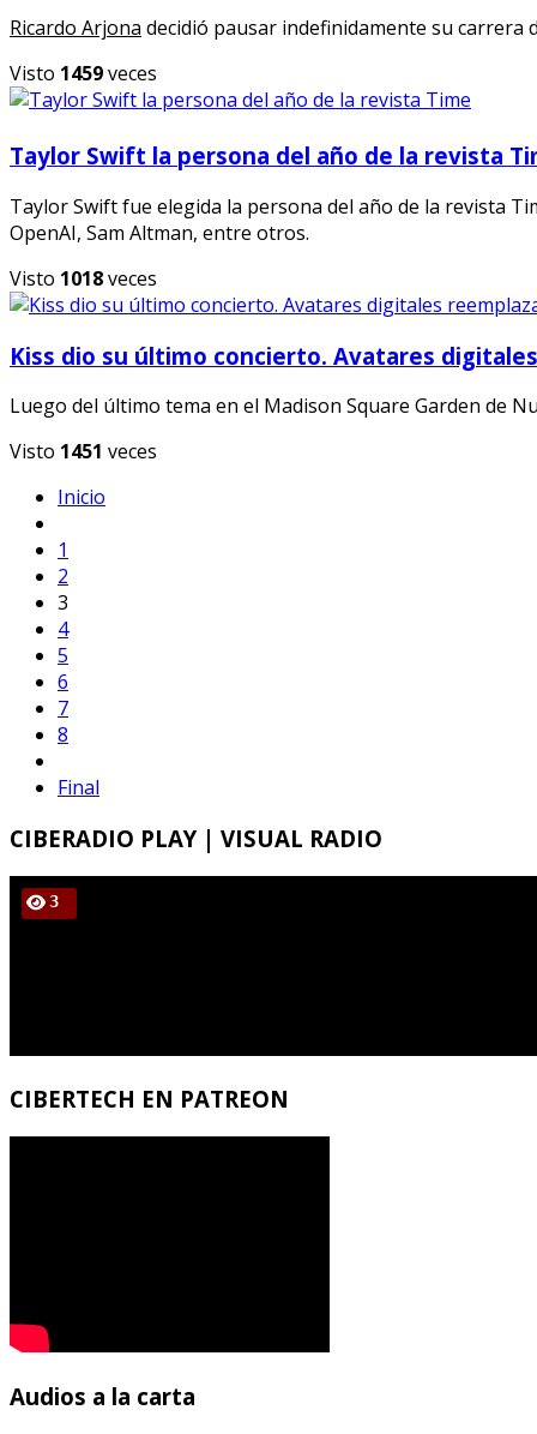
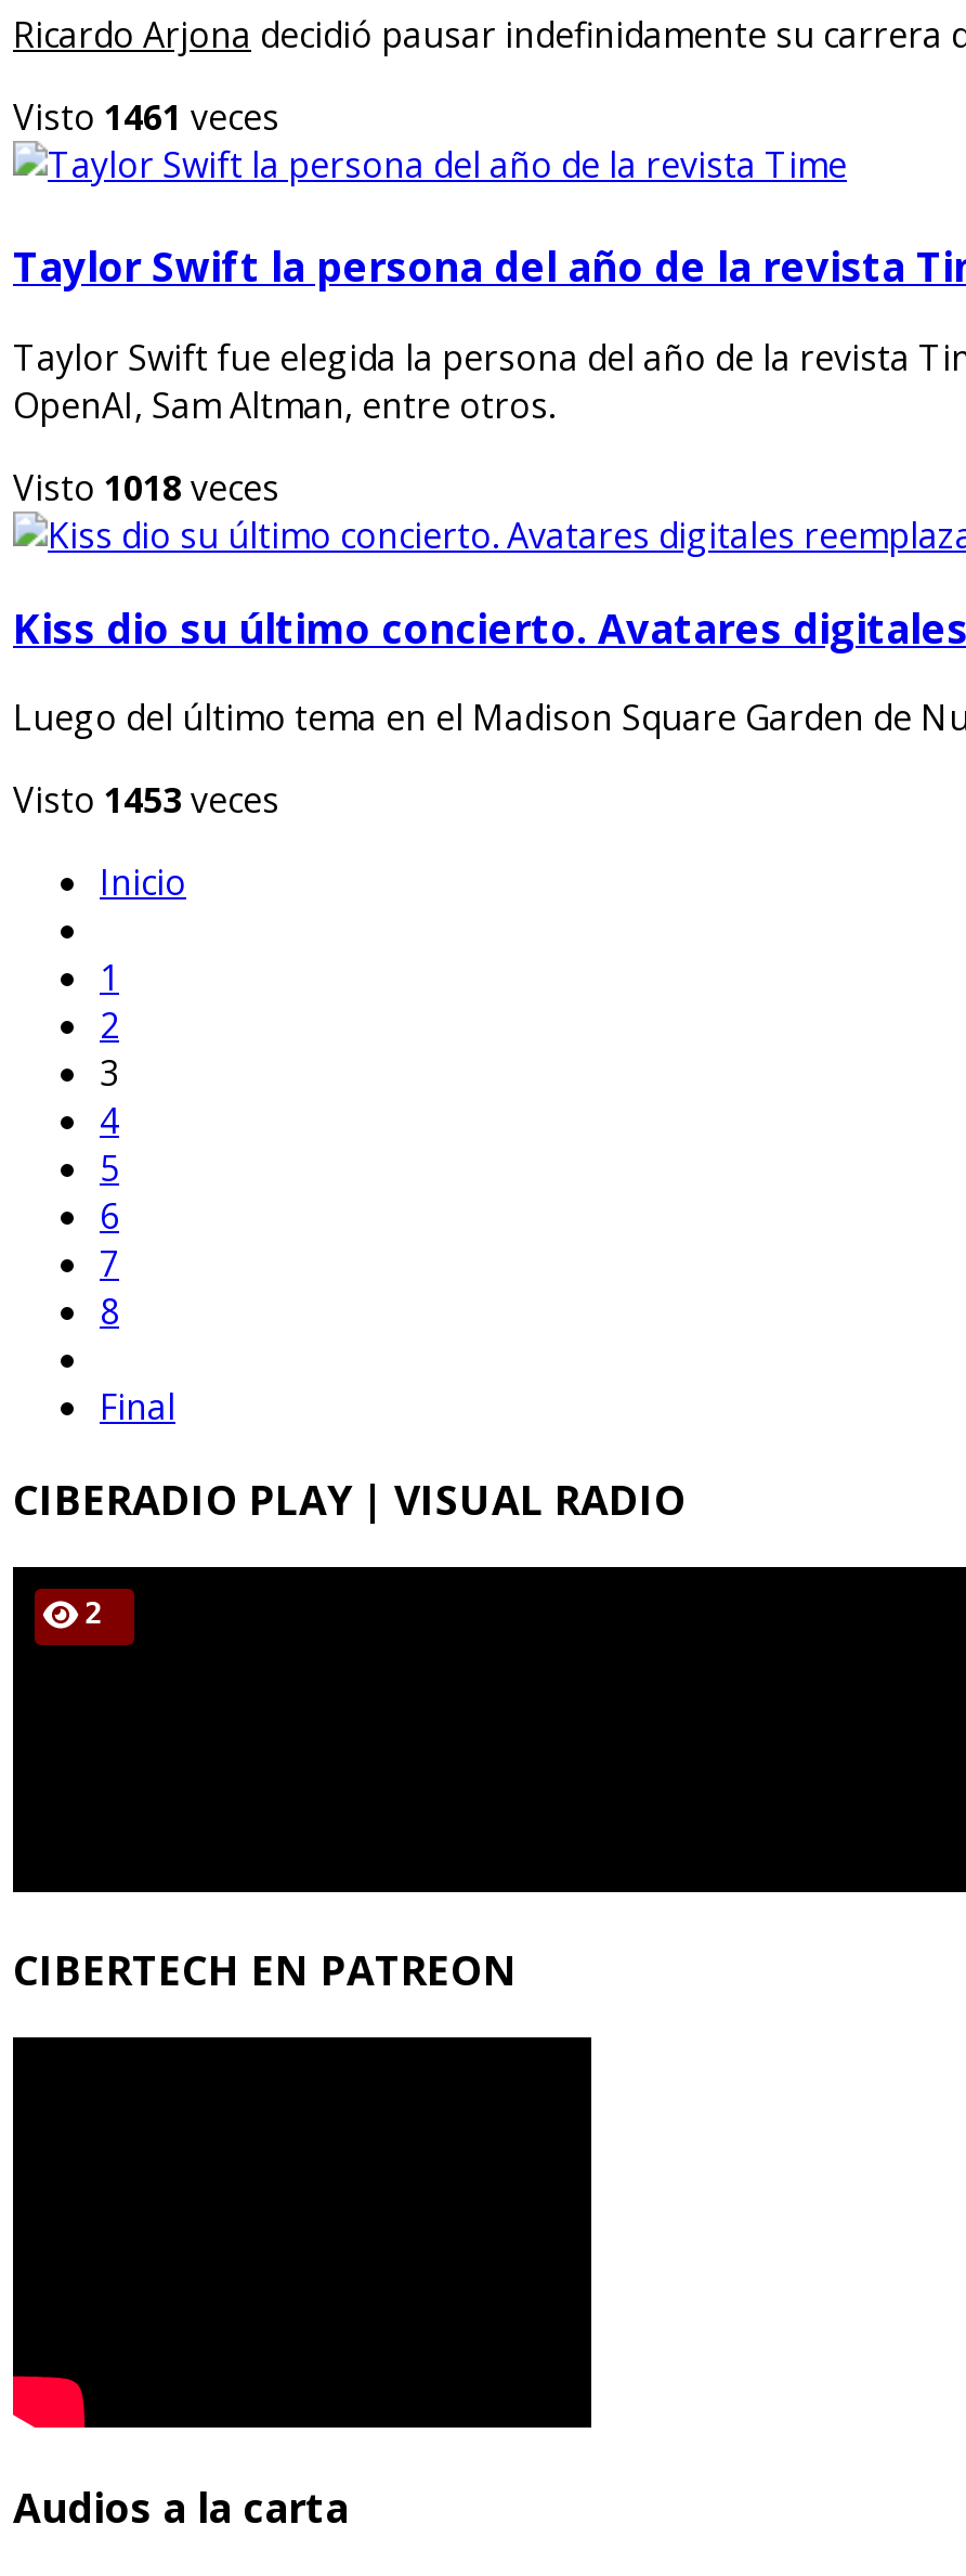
[10,60,157,87] Visto 1459 veces -> [13,94,279,141] Visto 1461 veces
[10,438,157,465] Visto 1451 veces -> [13,777,279,824] Visto 1453 veces

